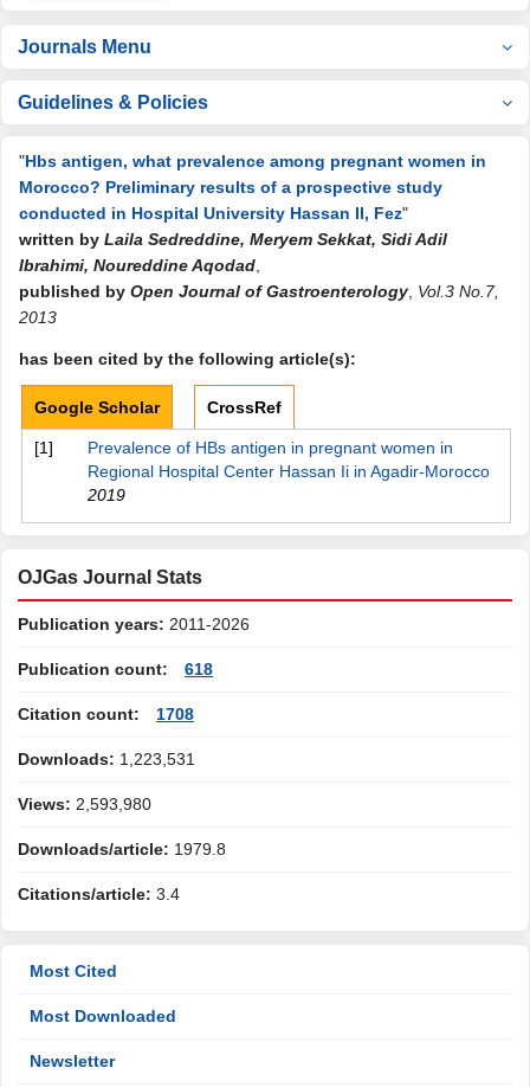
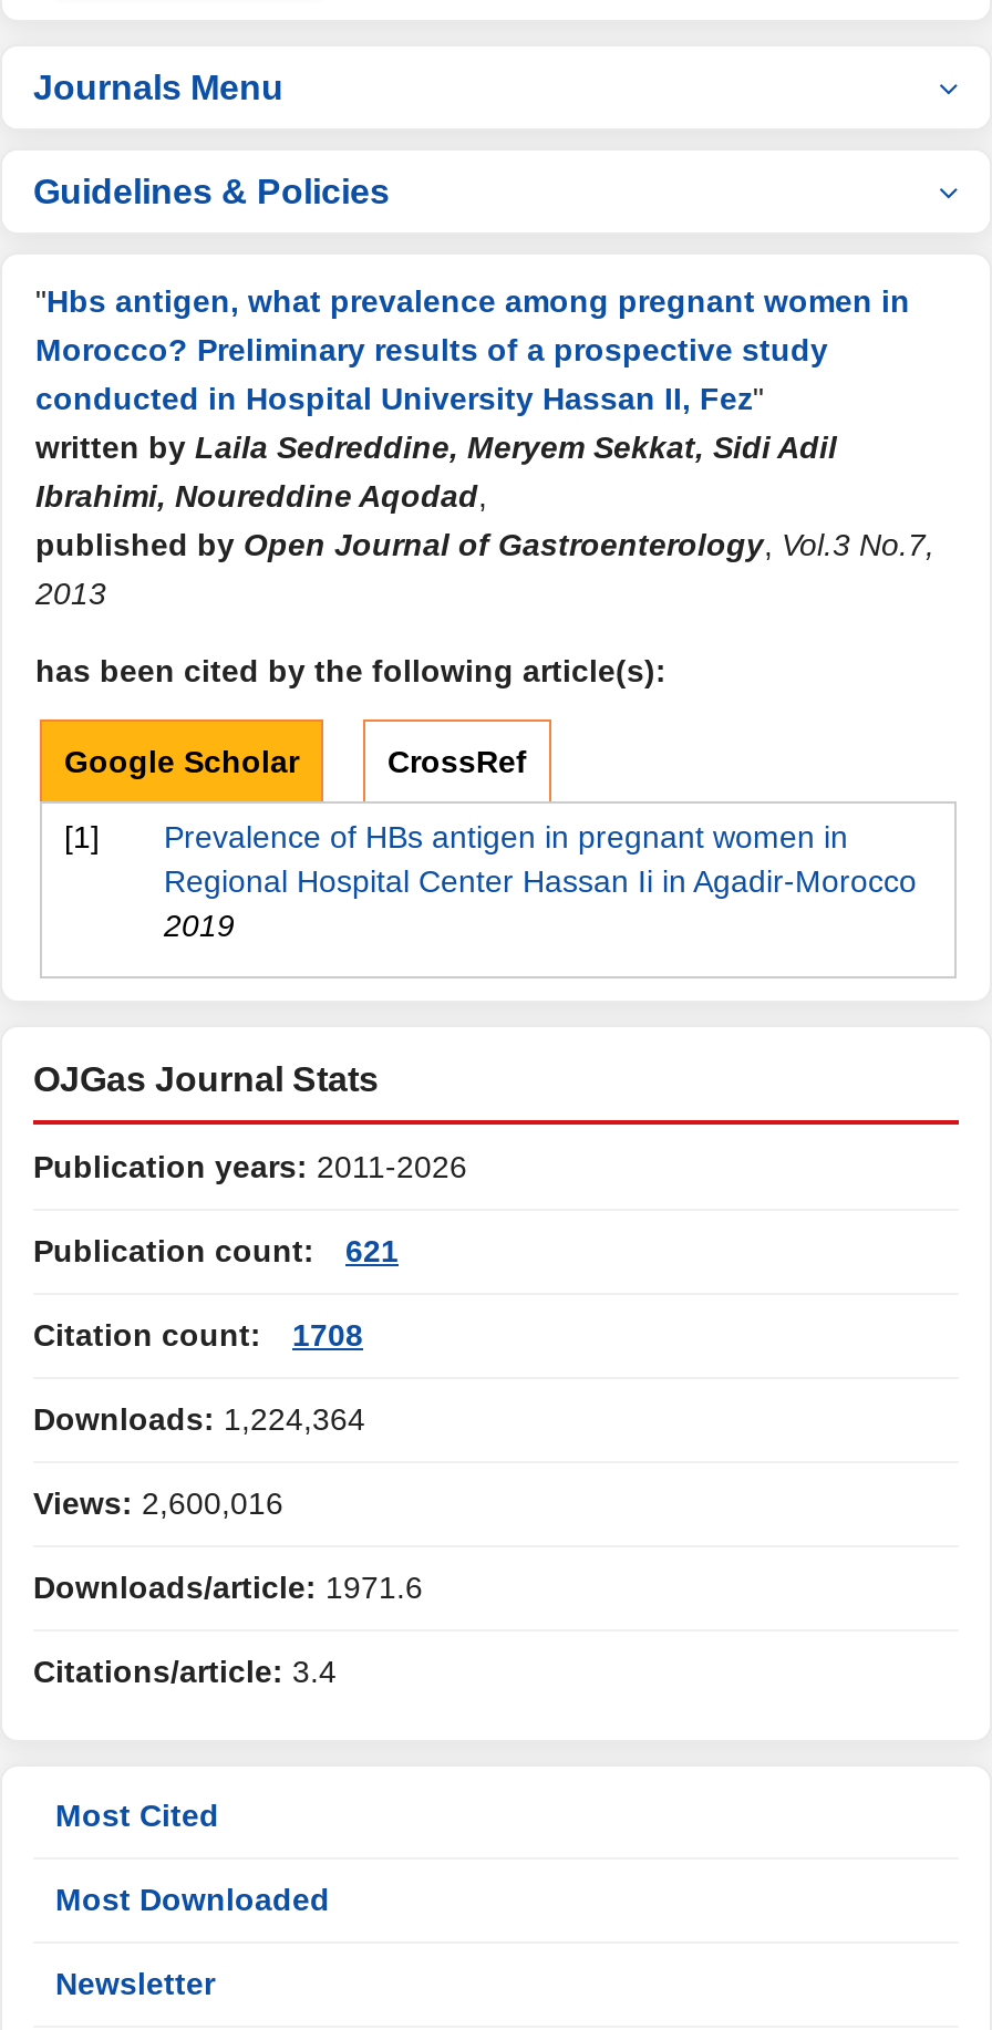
[18,660,213,678] Publication count: 618 -> [33,1233,399,1268] Publication count: 621
[18,750,195,768] Downloads: 1,223,531 -> [33,1401,365,1437] Downloads: 1,224,364
[18,795,151,813] Views: 2,593,980 -> [33,1485,283,1521] Views: 2,600,016
[18,840,226,858] Downloads/article: 1979.8 -> [33,1570,423,1605] Downloads/article: 1971.6

